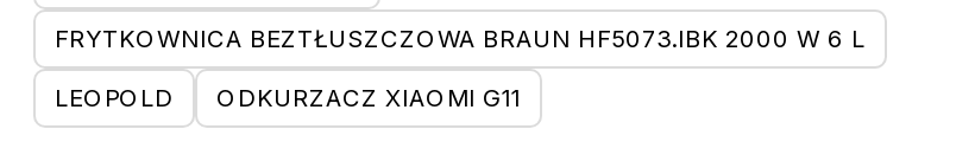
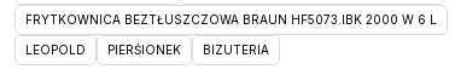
[216,82,521,111] ODKURZACZ XIAOMI G11 -> [107,42,269,57] PIERŚIONEK | BIZUTERIA

